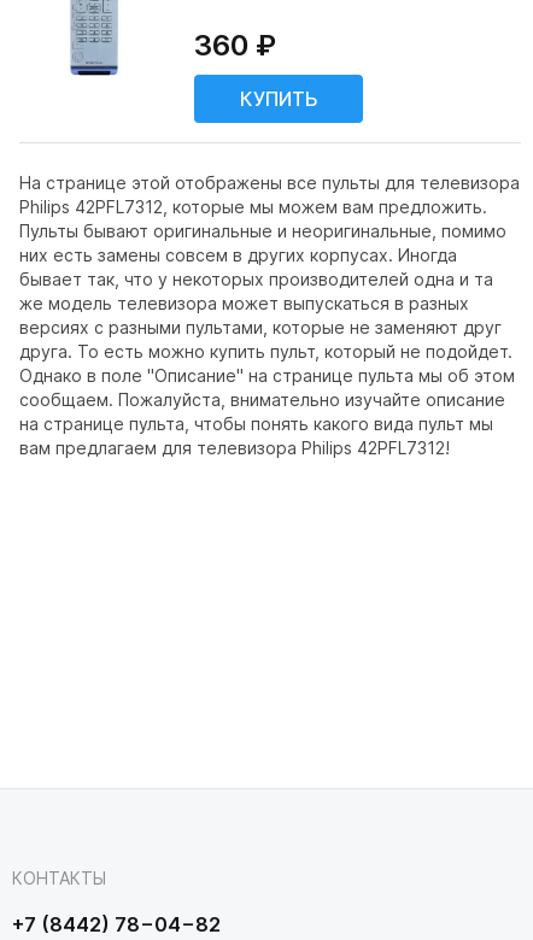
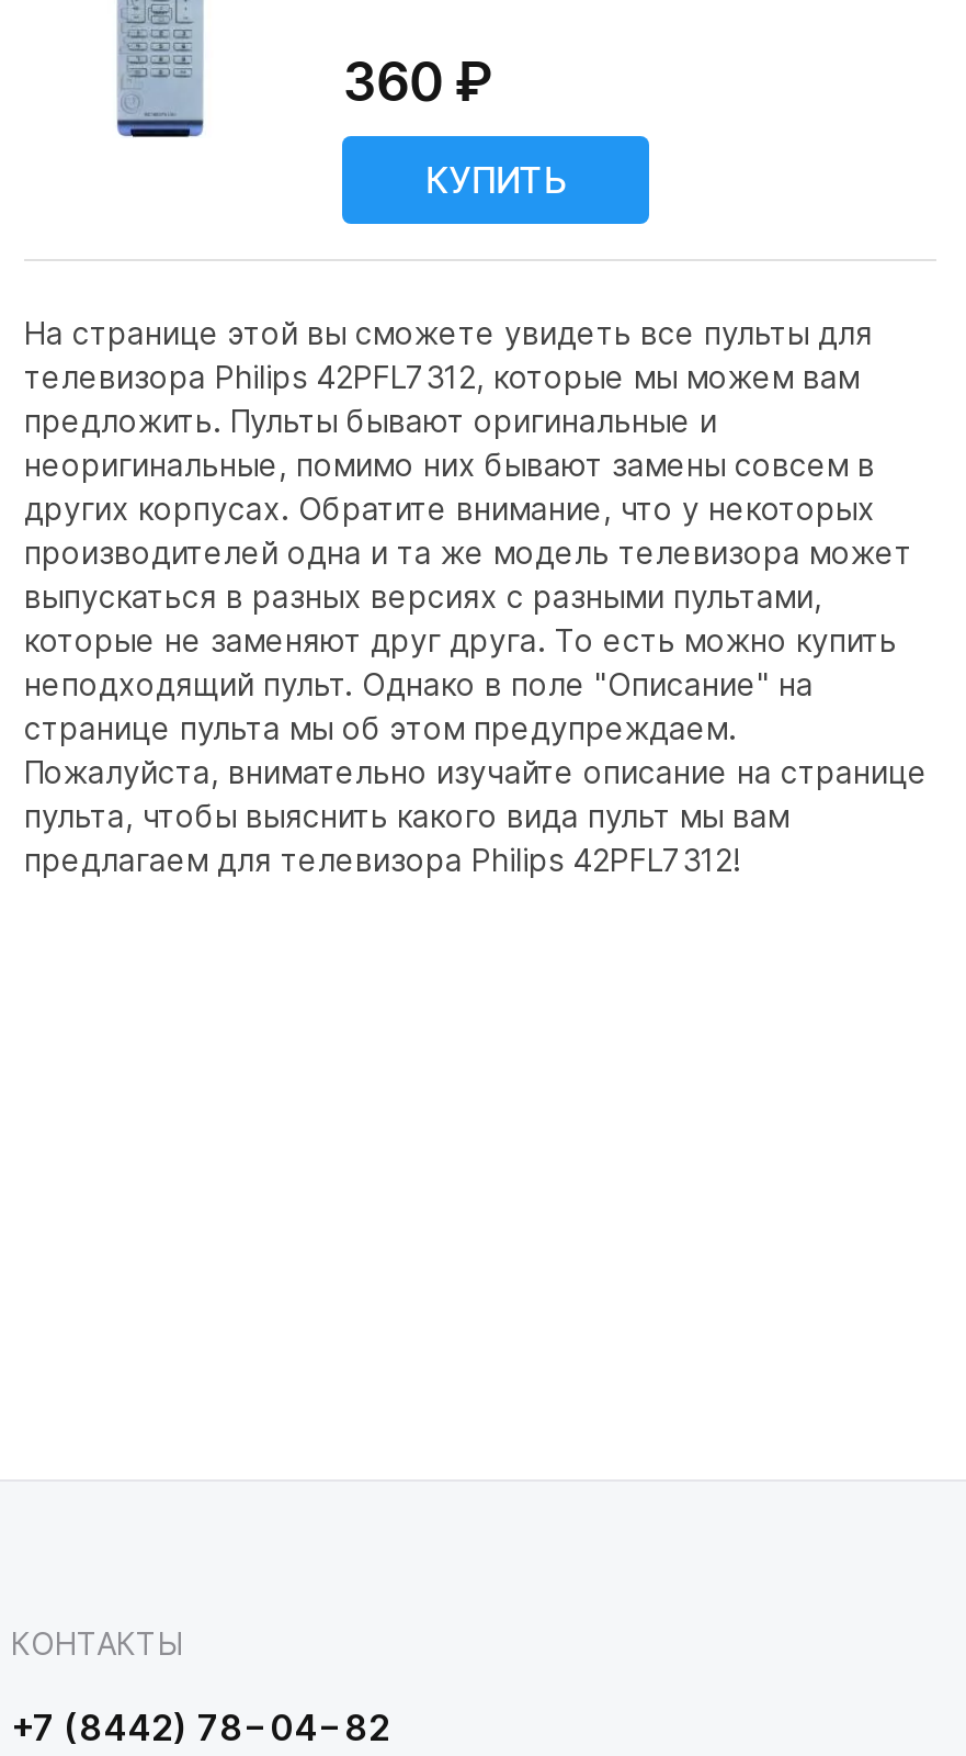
[19,172,520,458] На странице этой отображены все пульты для телевизора | Philips 42PFL7312, которые мы можем вам предложить. | Пульты бывают оригинальные и неоригинальные, помимо | них есть замены совсем в других корпусах. Иногда | бывает так, что у некоторых производителей одна и та | же модель телевизора может выпускаться в разных | версиях с разными пультами, которые не заменяют друг | друга. То есть можно купить пульт, который не подойдет. | Однако в поле "Описание" на странице пульта мы об этом | сообщаем. Пожалуйста, внимательно изучайте описание | на странице пульта, чтобы понять какого вида пульт мы | вам предлагаем для телевизора Philips 42PFL7312! -> [24,314,928,878] На странице этой вы сможете увидеть все пульты для | телевизора Philips 42PFL7312, которые мы можем вам | предложить. Пульты бывают оригинальные и | неоригинальные, помимо них бывают замены совсем в | других корпусах. Обратите внимание, что у некоторых | производителей одна и та же модель телевизора может | выпускаться в разных версиях с разными пультами, | которые не заменяют друг друга. То есть можно купить | неподходящий пульт. Однако в поле "Описание" на | странице пульта мы об этом предупреждаем. | Пожалуйста, внимательно изучайте описание на странице | пульта, чтобы выяснить какого вида пульт мы вам | предлагаем для телевизора Philips 42PFL7312!

